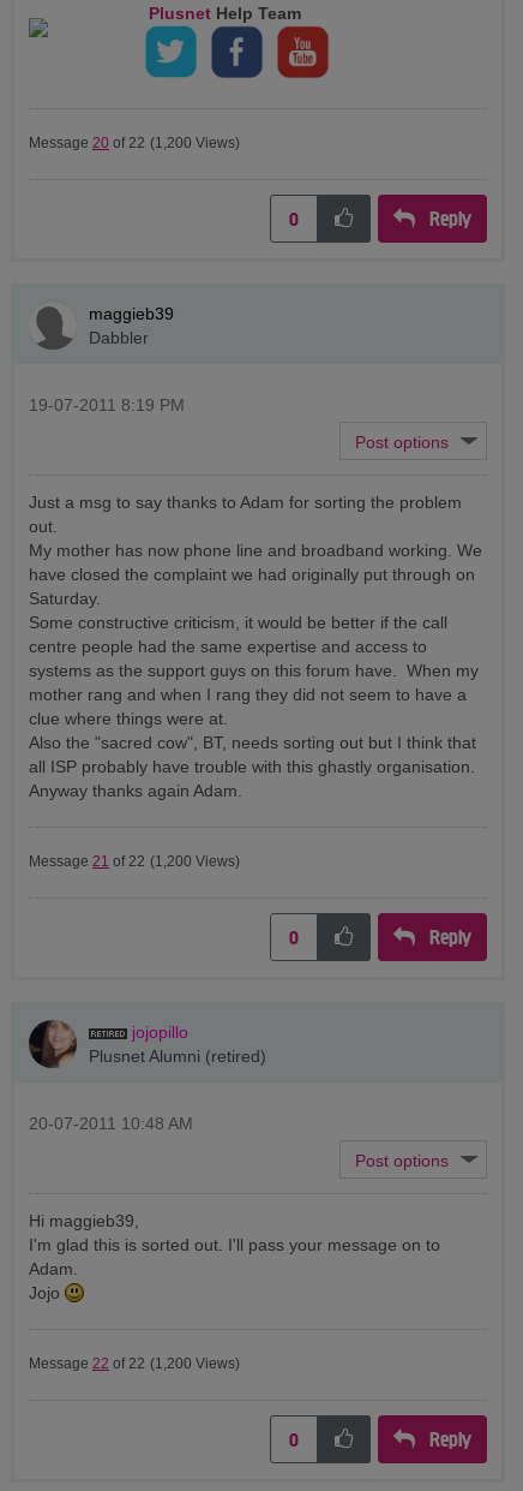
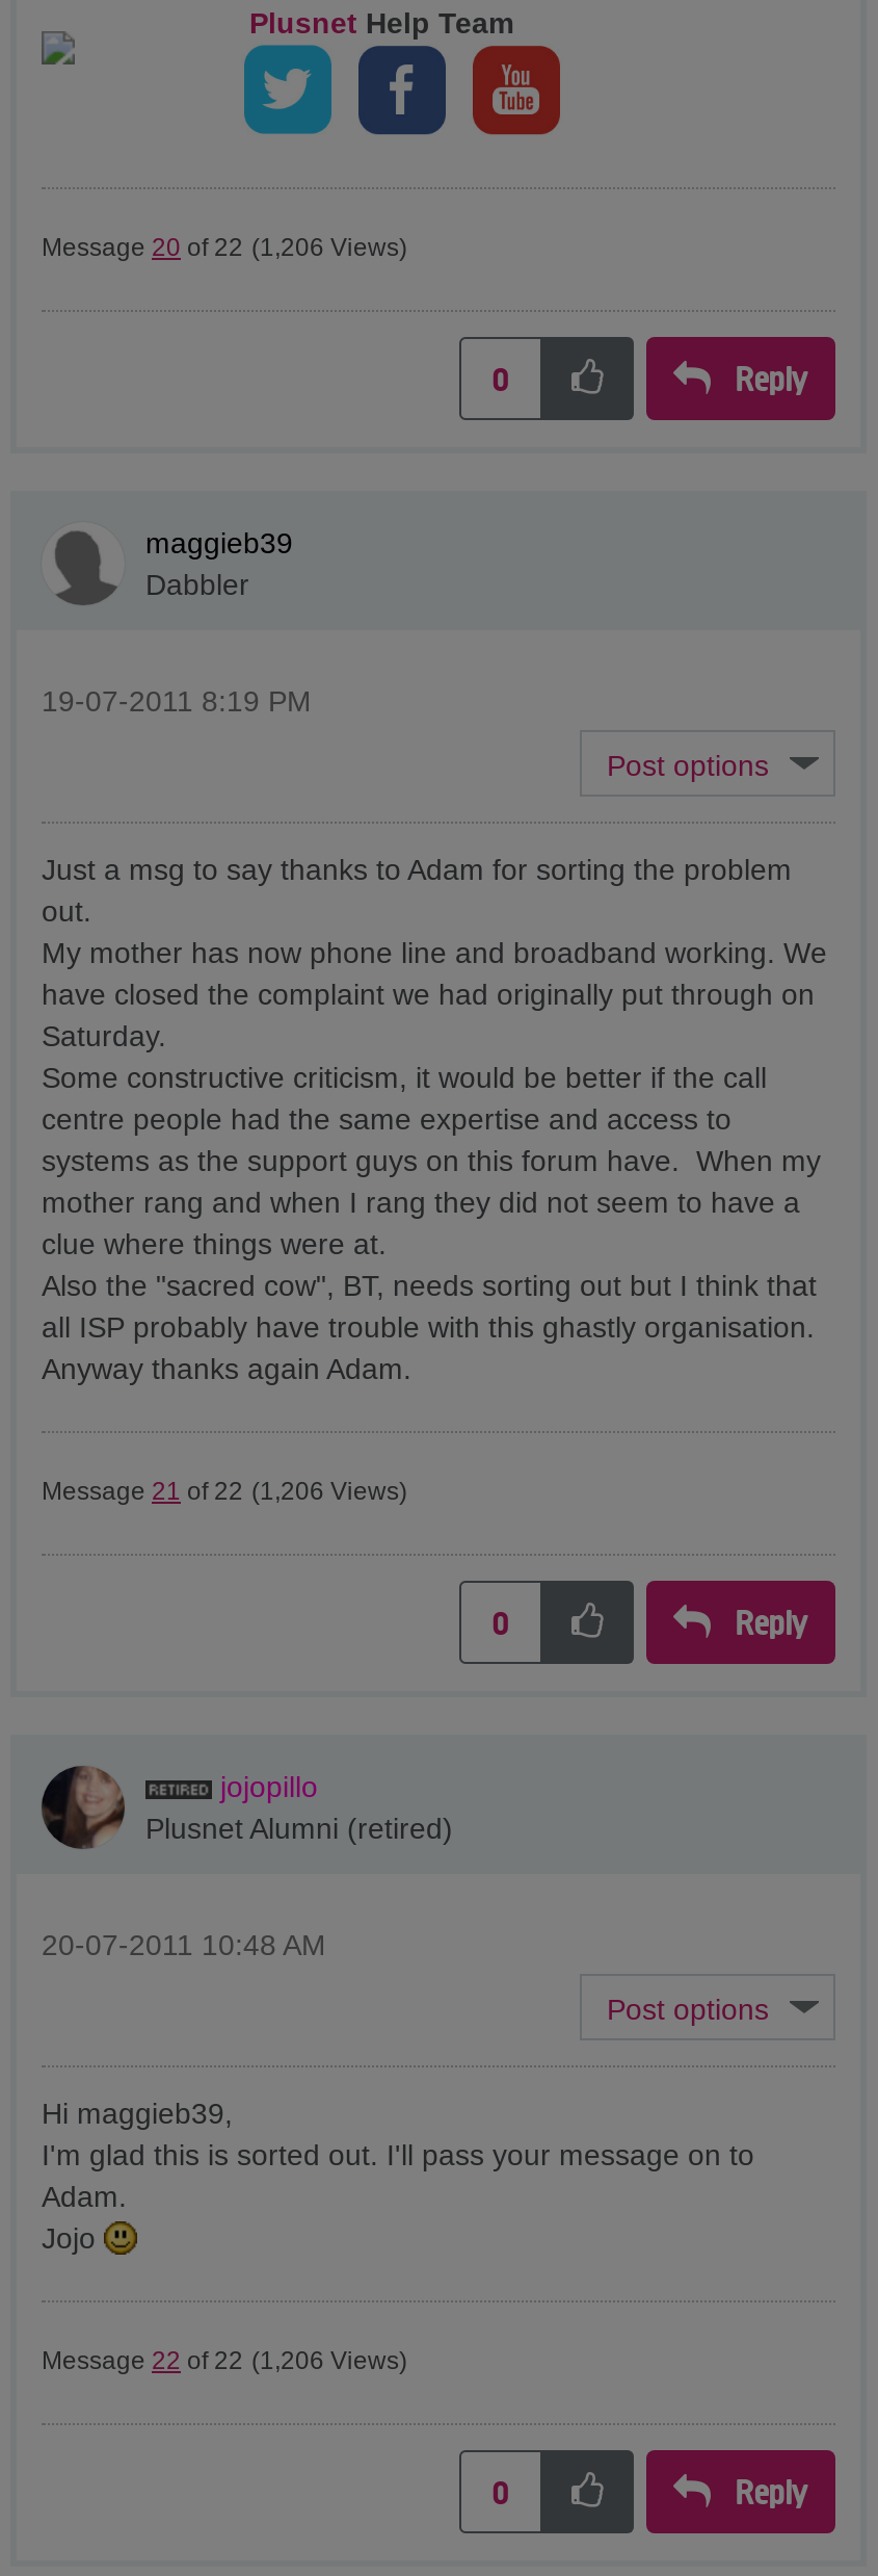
[29,135,240,151] Message 20 of 22 (1,200 Views) -> [42,233,407,262] Message 20 of 22 (1,206 Views)
[29,853,240,870] Message 21 of 22 (1,200 Views) -> [42,1477,407,1506] Message 21 of 22 (1,206 Views)
[29,1355,240,1372] Message 22 of 22 (1,200 Views) -> [42,2346,407,2375] Message 22 of 22 (1,206 Views)

